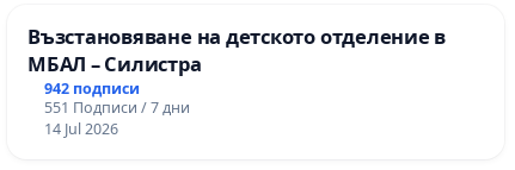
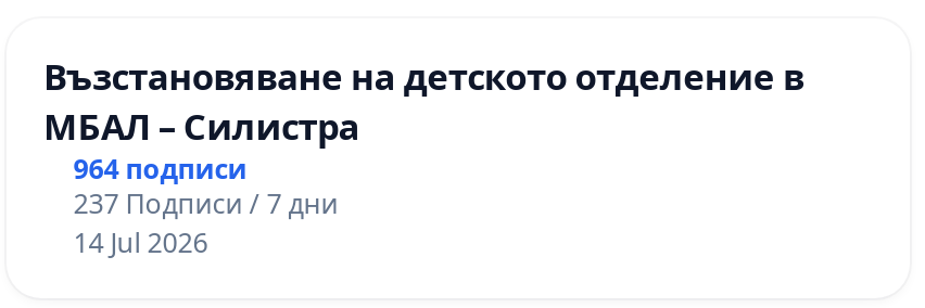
[44,78,140,99] 942 подписи -> [73,152,247,188] 964 подписи
[44,97,190,118] 551 Подписи / 7 дни -> [73,186,338,223] 237 Подписи / 7 дни

